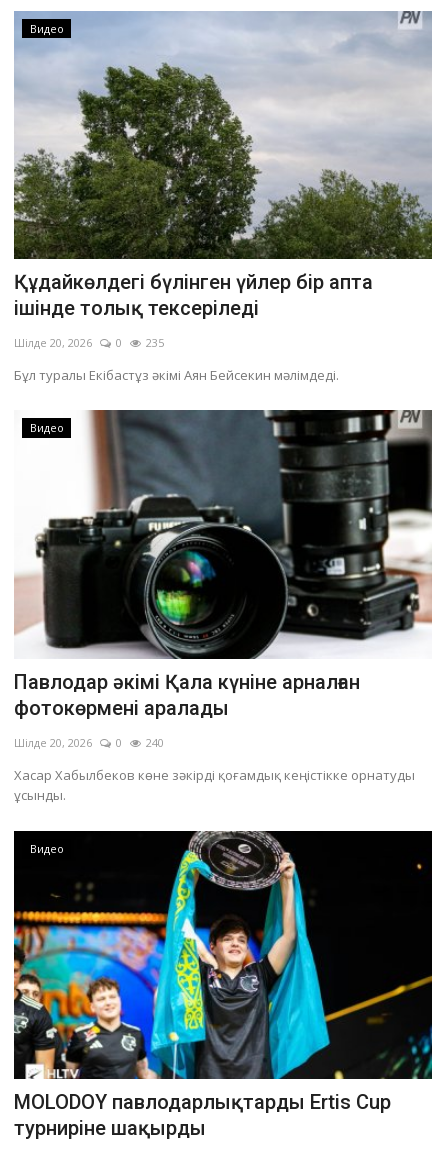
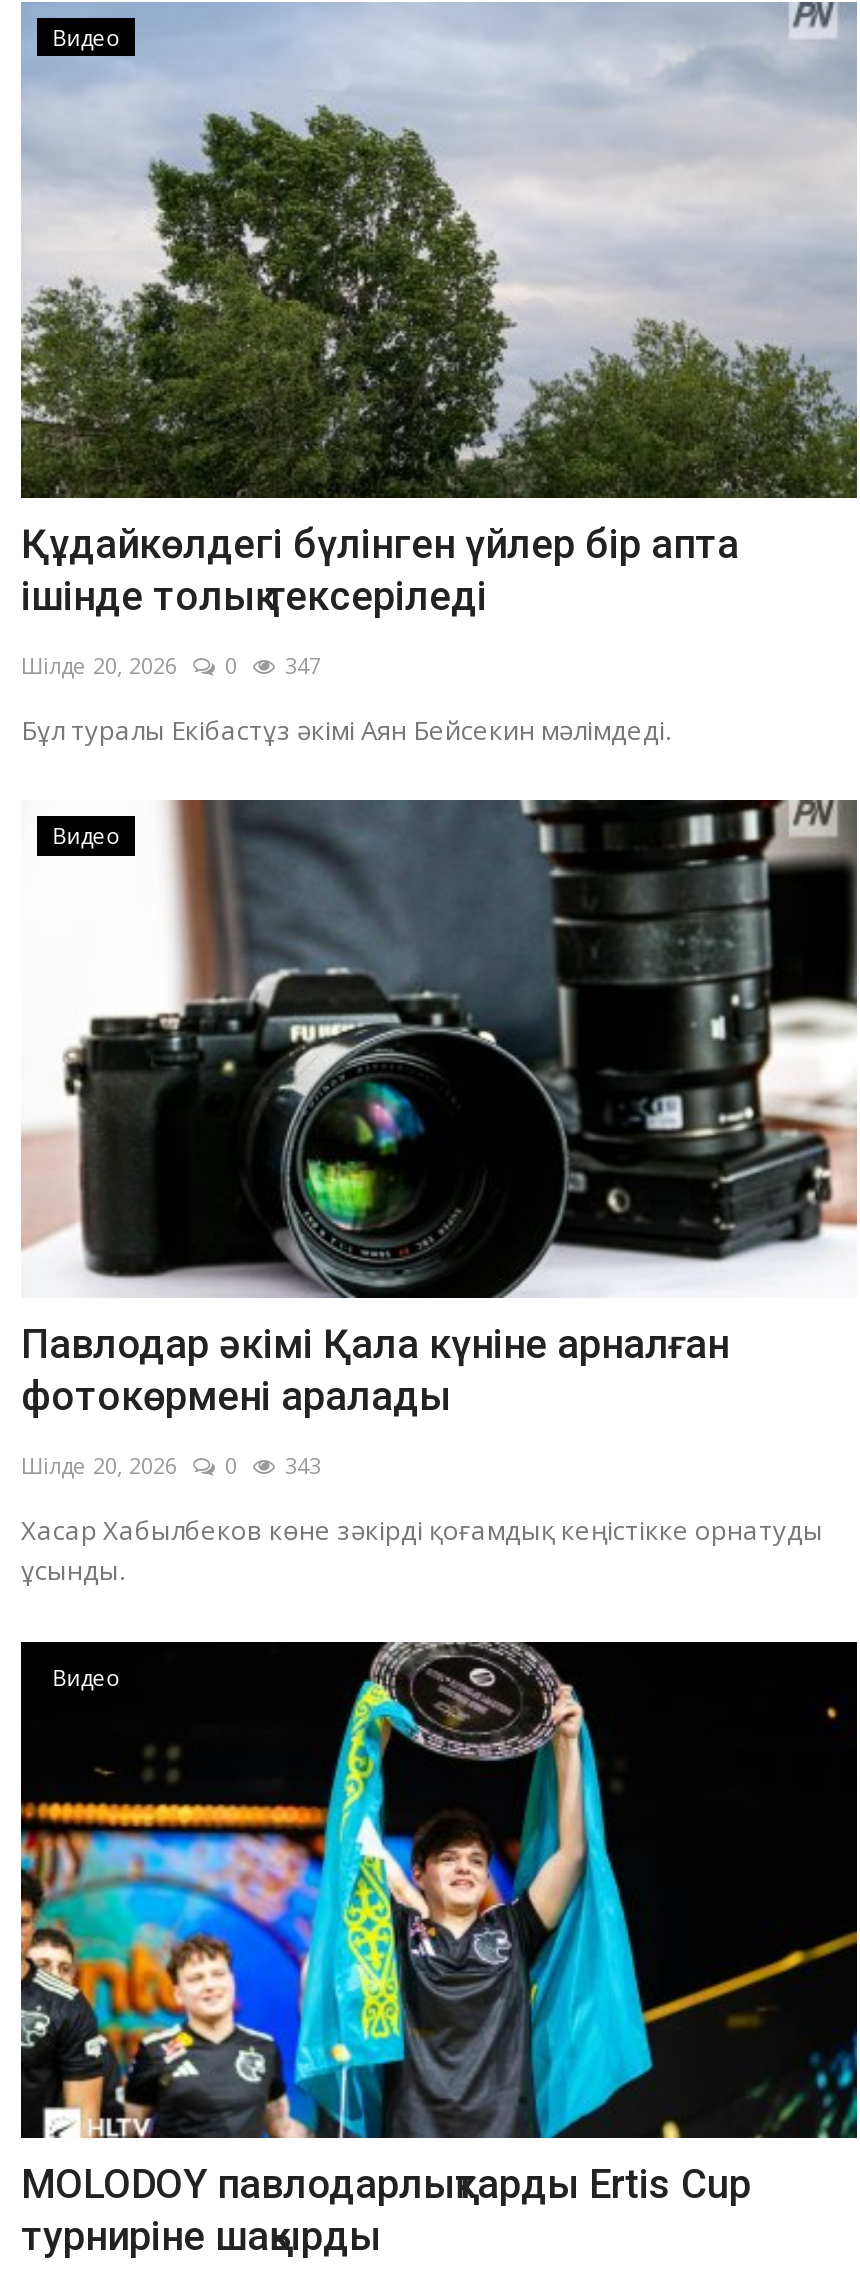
[14,335,164,350] Шілде 20, 2026 0 235 -> [21,651,321,681] Шілде 20, 2026 0 347
[14,735,164,750] Шілде 20, 2026 0 240 -> [21,1450,321,1480] Шілде 20, 2026 0 343

